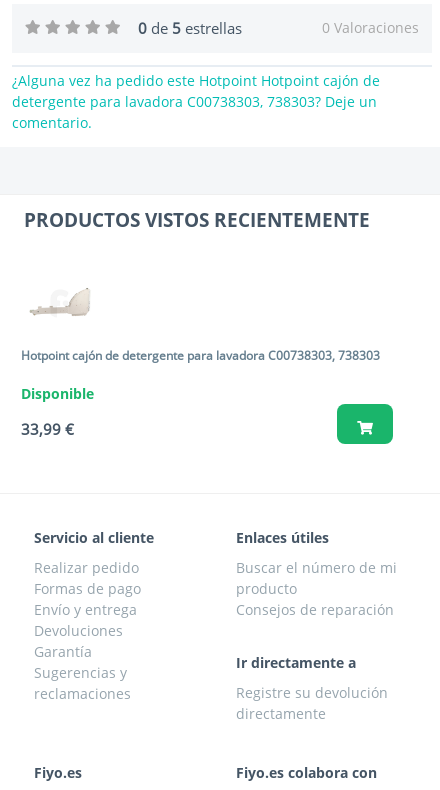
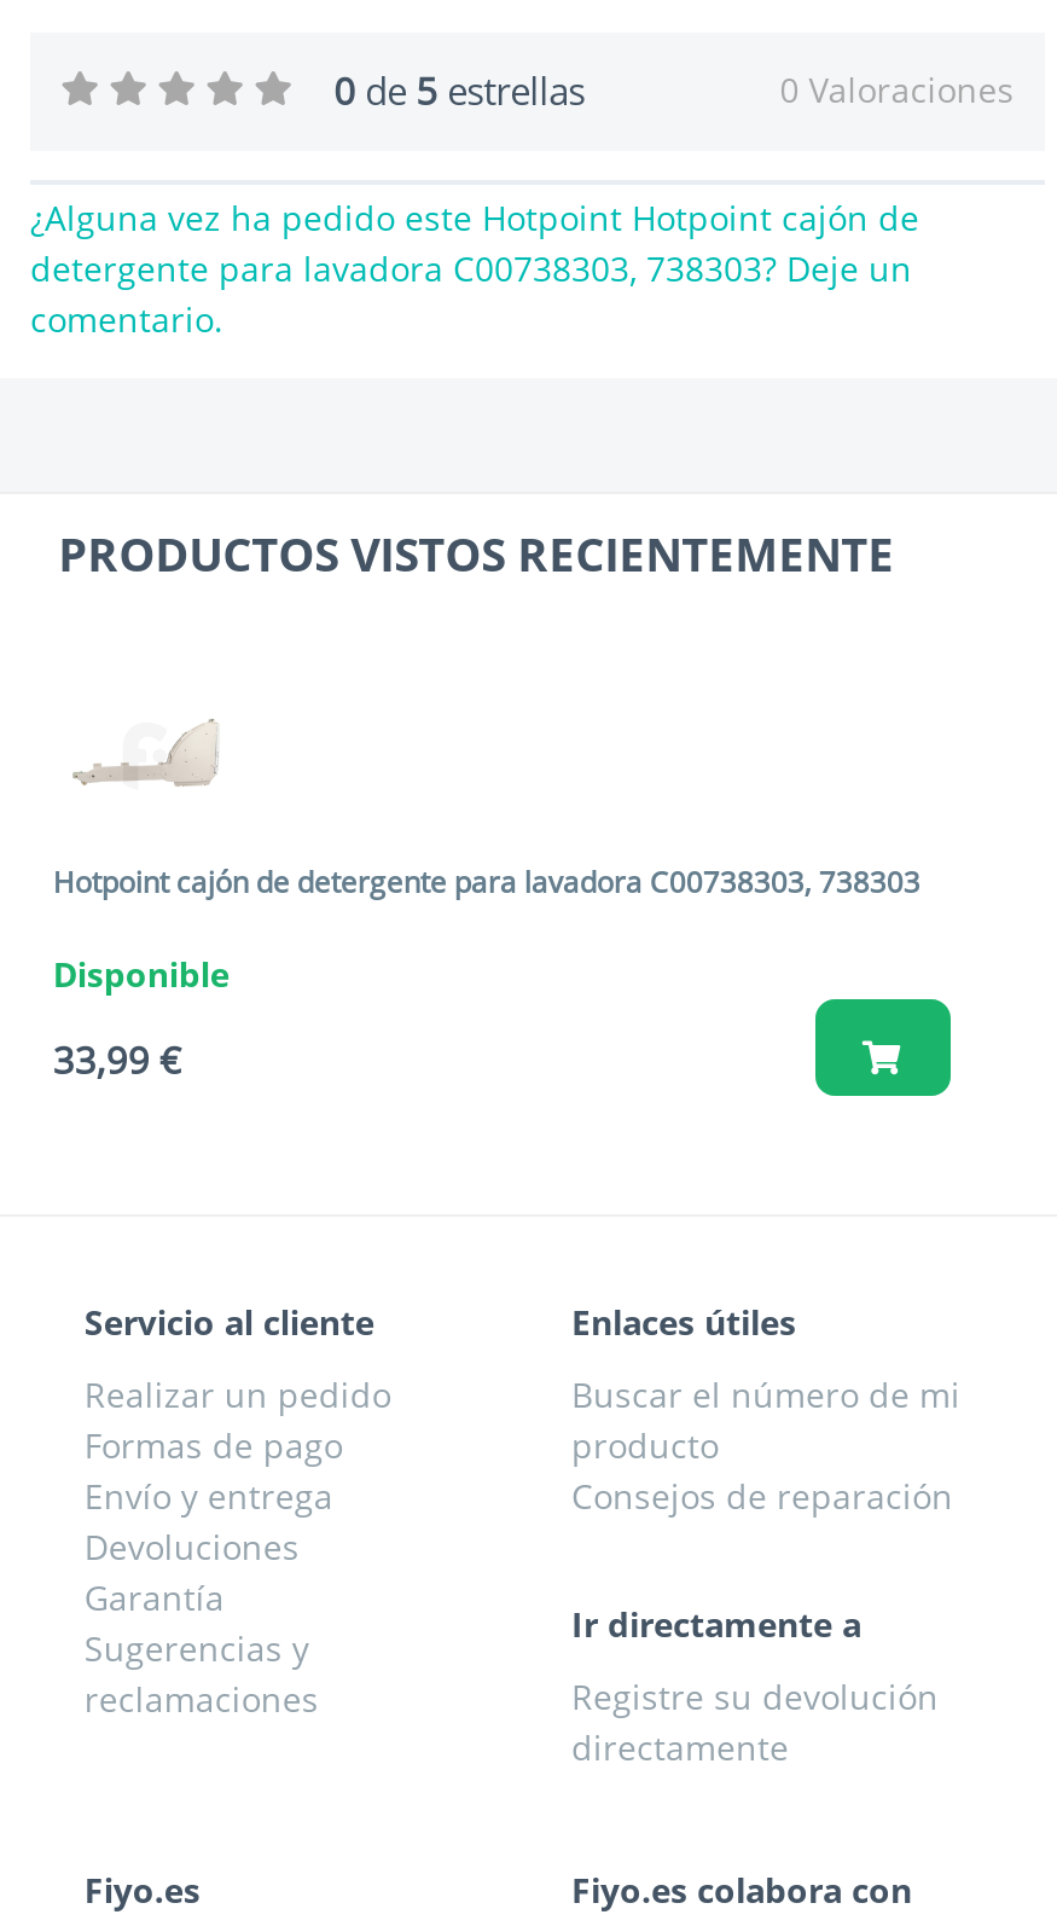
[34,558,139,577] Realizar pedido -> [84,1370,391,1416] Realizar un pedido

